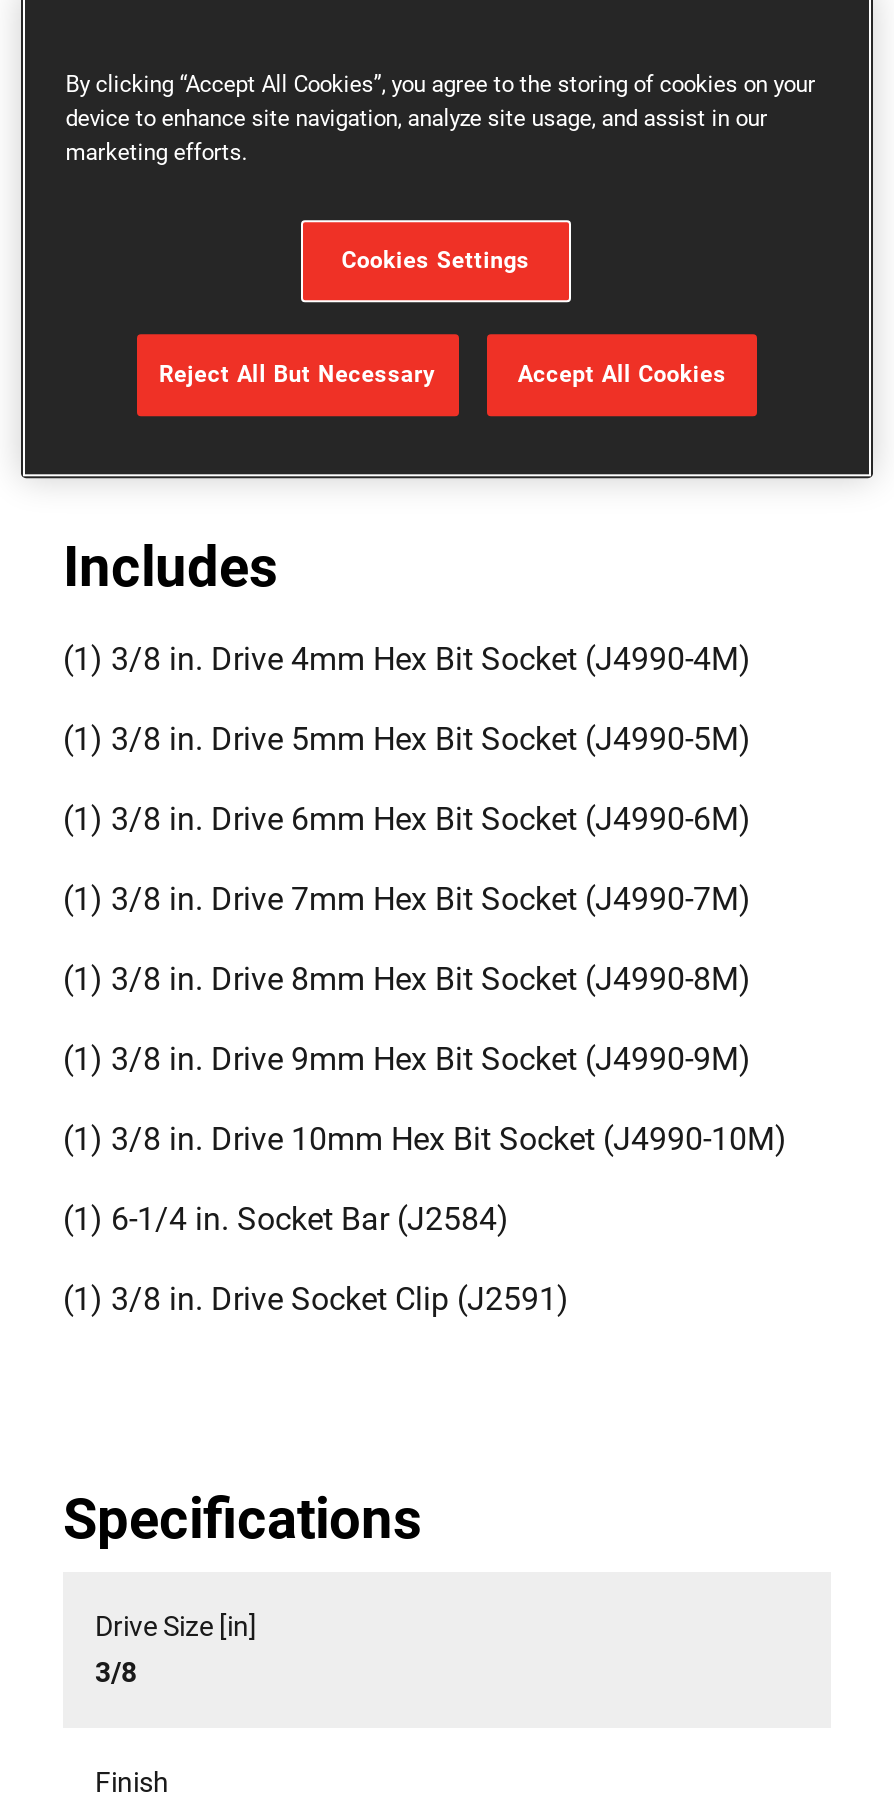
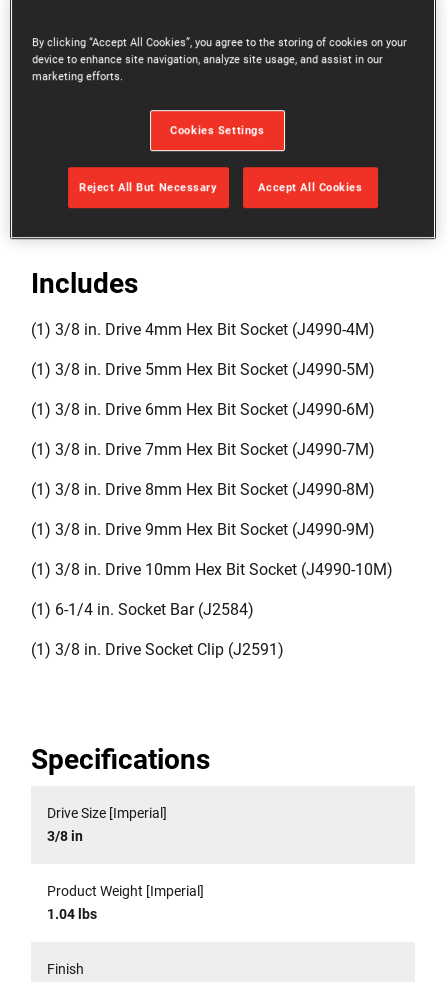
[95,1610,257,1688] Drive Size [in] | 3/8 -> [47,805,204,922] Drive Size [Imperial] | 3/8 in | Product Weight [Imperial] | 1.04 lbs

